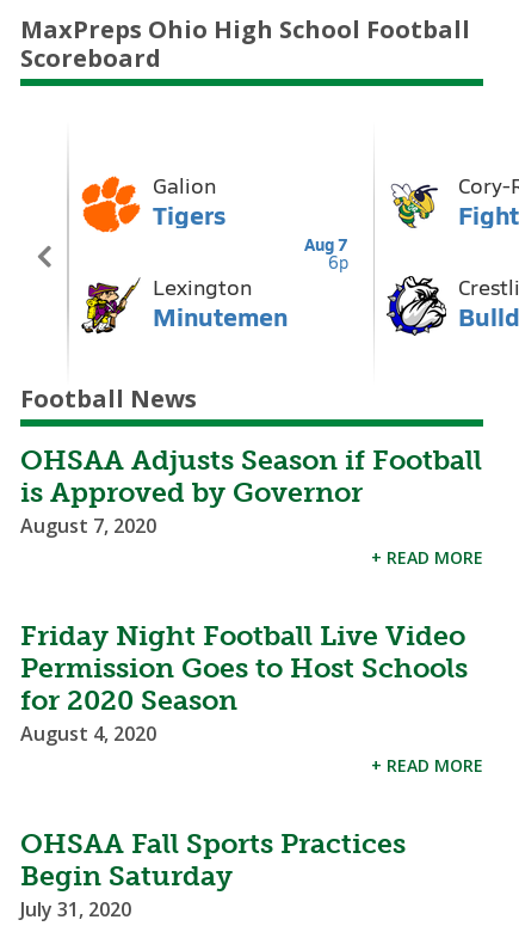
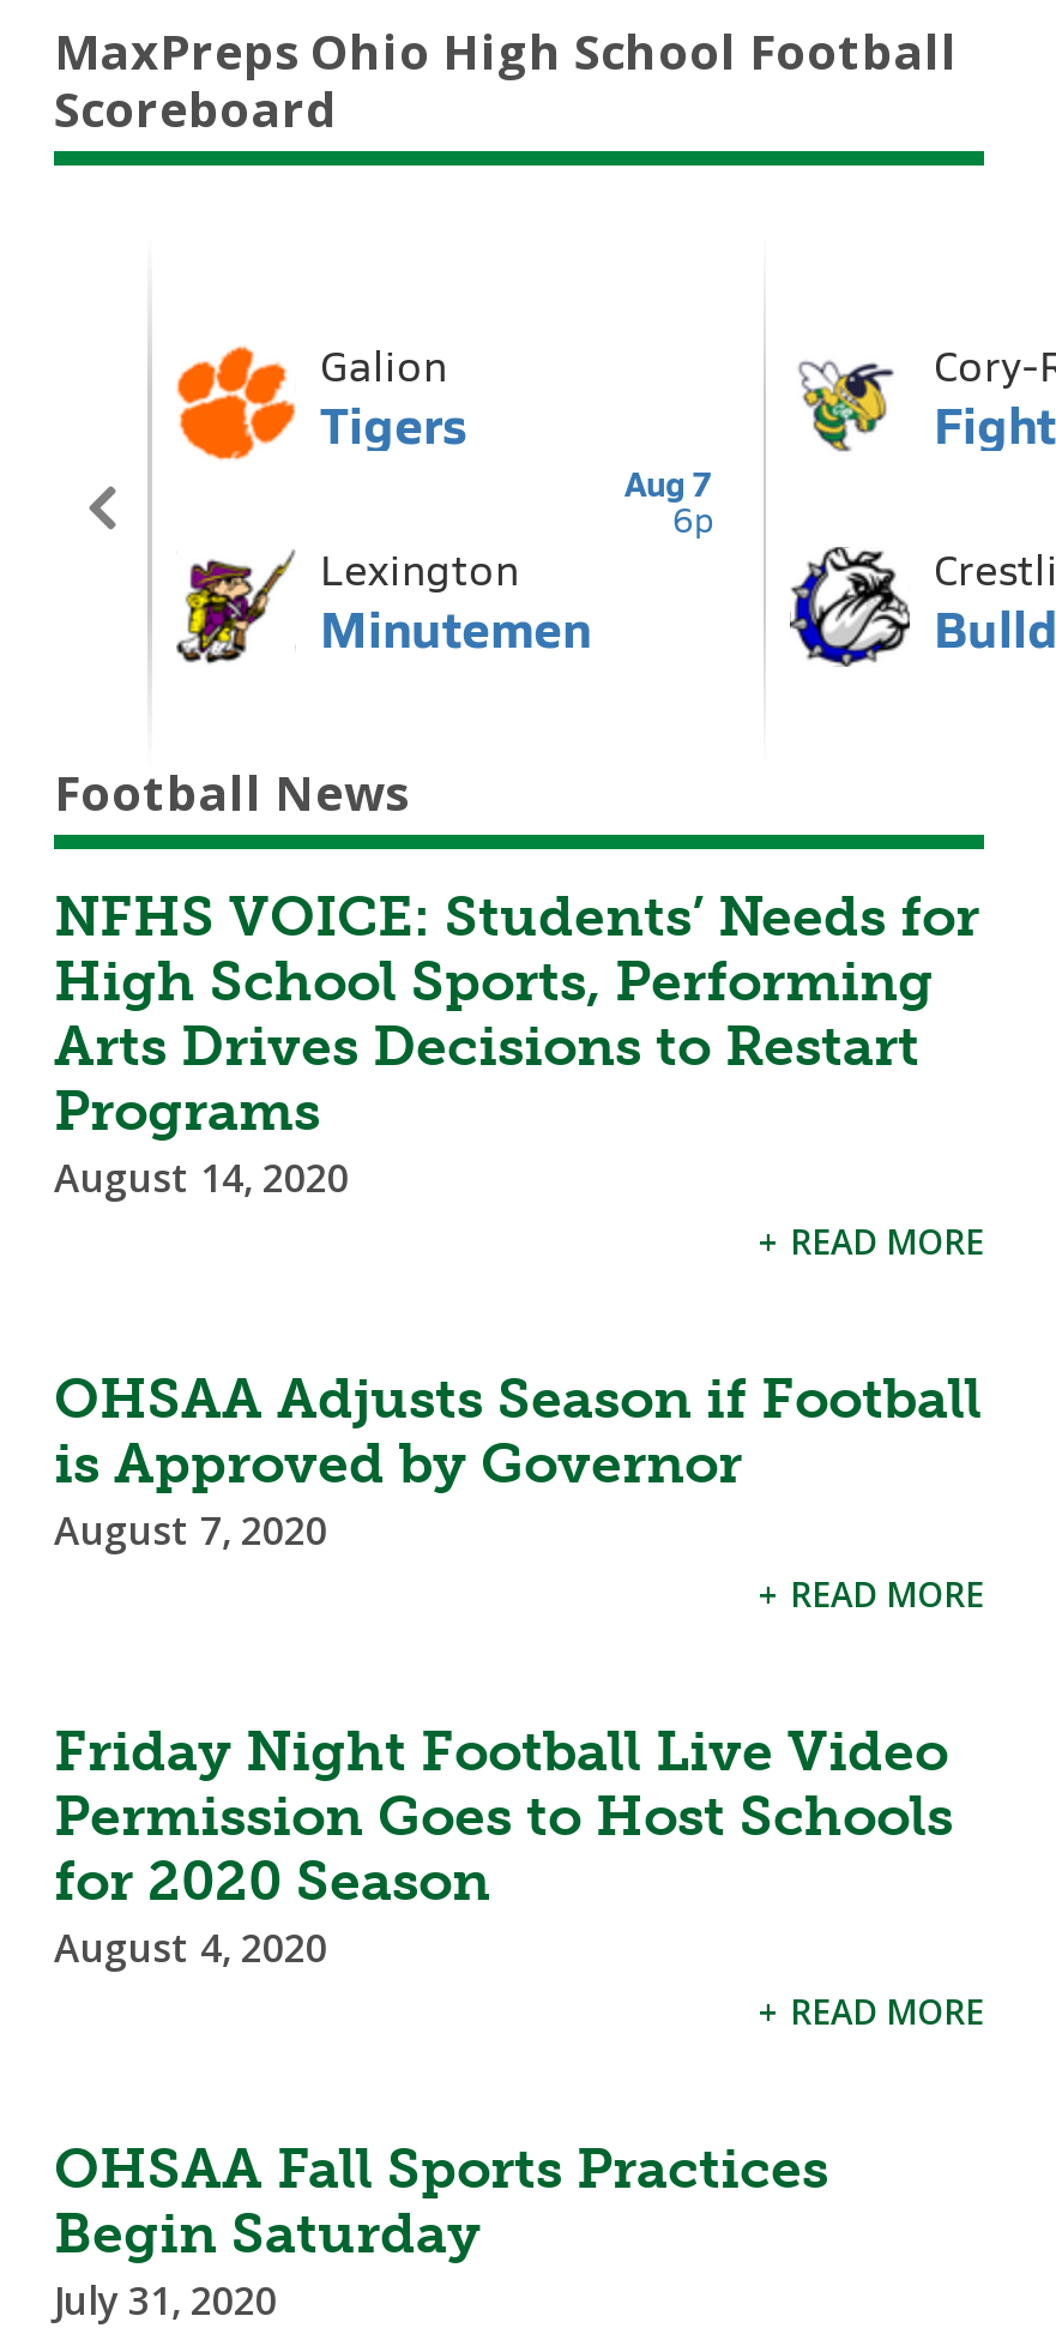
none -> [54,882,984,1264] NFHS VOICE: Students’ Needs for | High School Sports, Performing | Arts Drives Decisions to Restart | Programs | August 14, 2020 | + READ MORE

